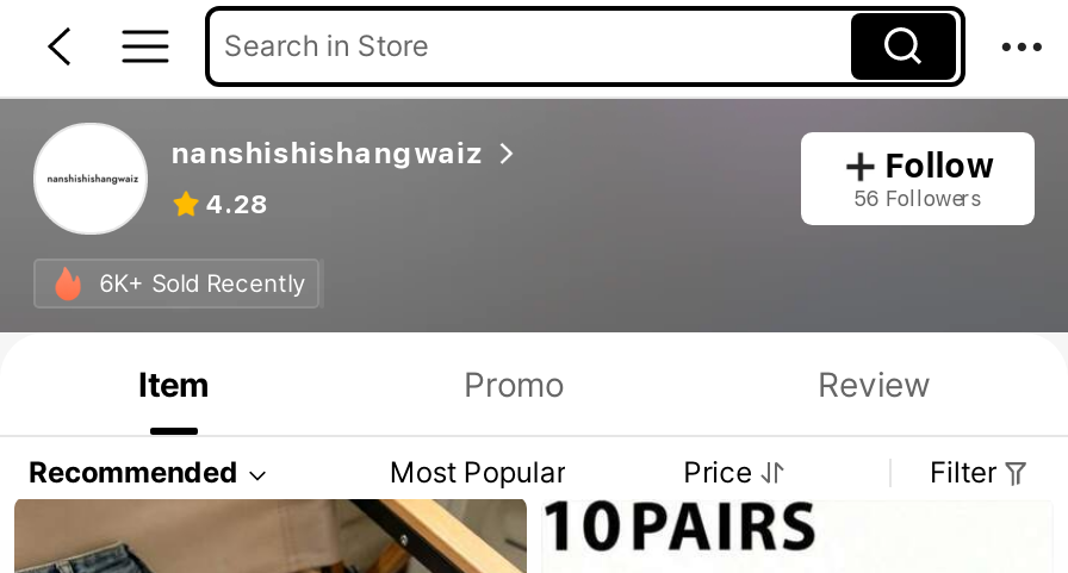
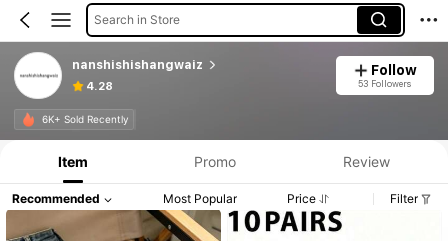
[854,184,980,211] 56 Followers -> [358,78,411,89] 53 Followers

